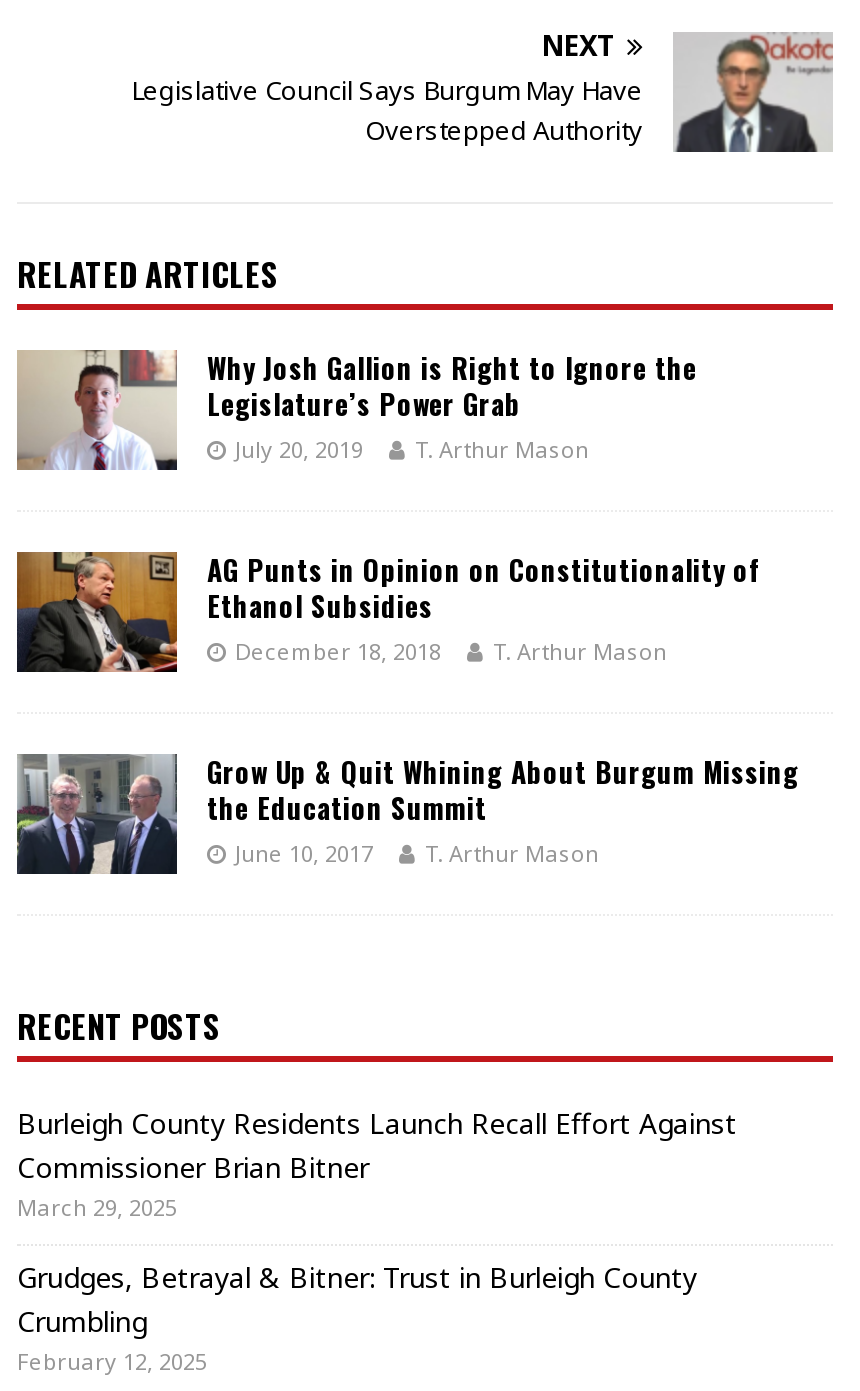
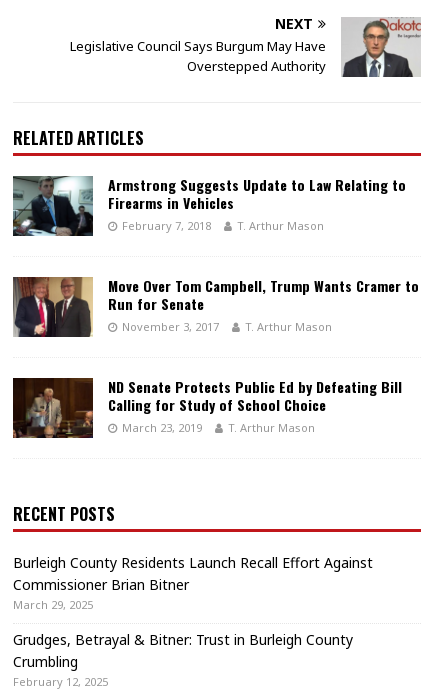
[15,345,697,472] [image] | Why Josh Gallion is Right to Ignore the | Legislature’s Power Grab | July 20, 2019 -> [12,174,406,237] [image] | Armstrong Suggests Update to Law Relating to | Firearms in Vehicles | February 7, 2018
[15,548,761,674] [image] | AG Punts in Opinion on Constitutionality of | Ethanol Subsidies | December 18, 2018 -> [13,275,419,338] [image] | Move Over Tom Campbell, Trump Wants Cramer to | Run for Senate | November 3, 2017
[15,750,799,876] [image] | Grow Up & Quit Whining About Burgum Missing | the Education Summit | June 10, 2017 -> [12,376,402,439] [image] | ND Senate Protects Public Ed by Defeating Bill | Calling for Study of School Choice | March 23, 2019

